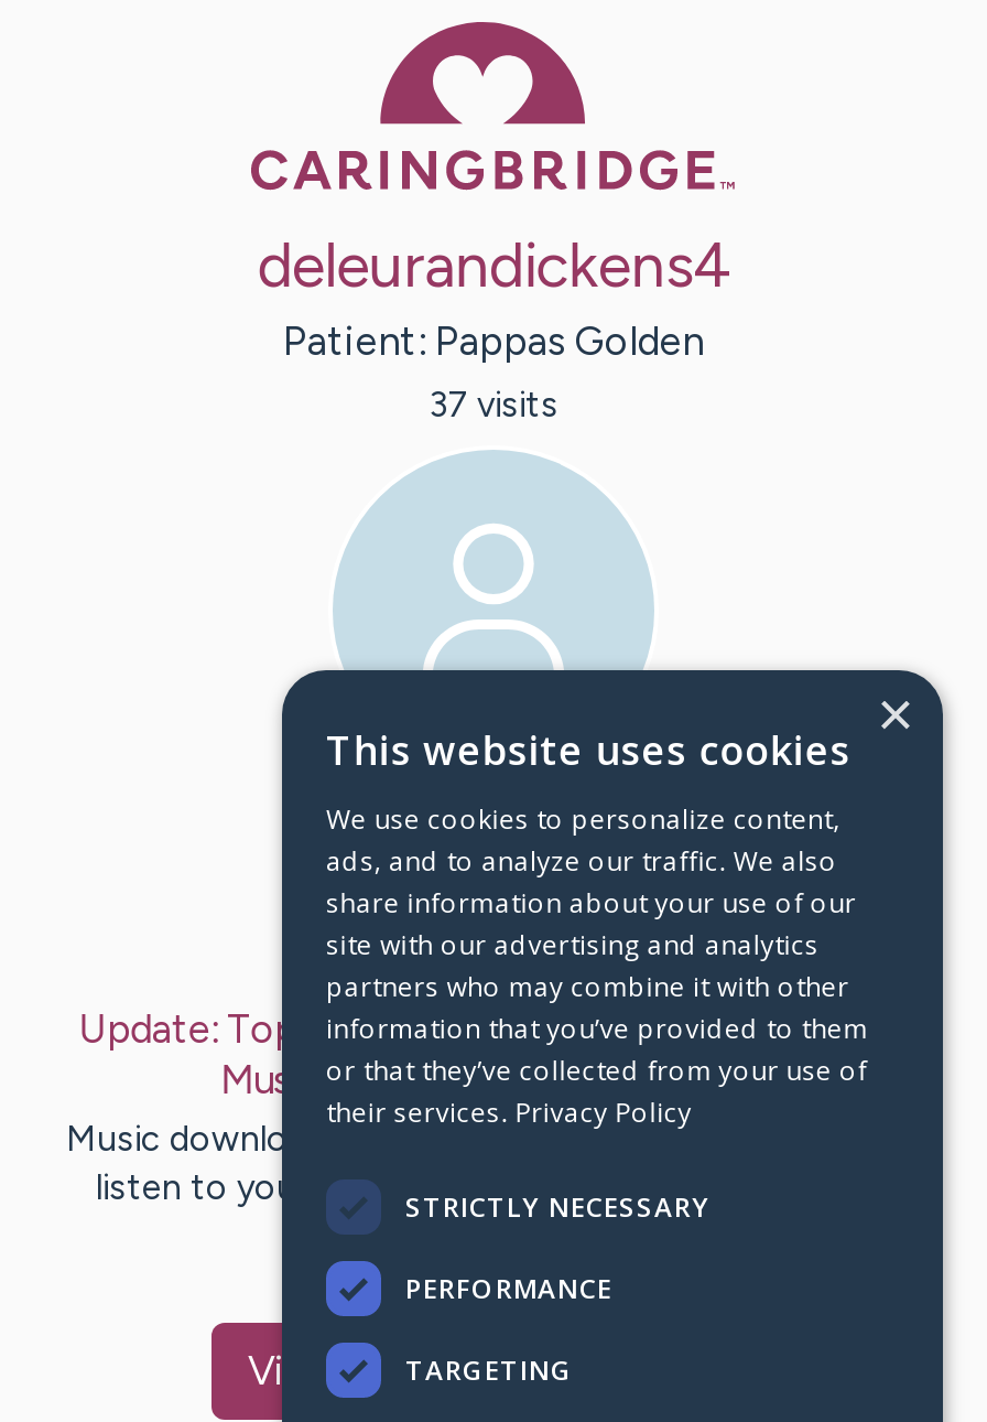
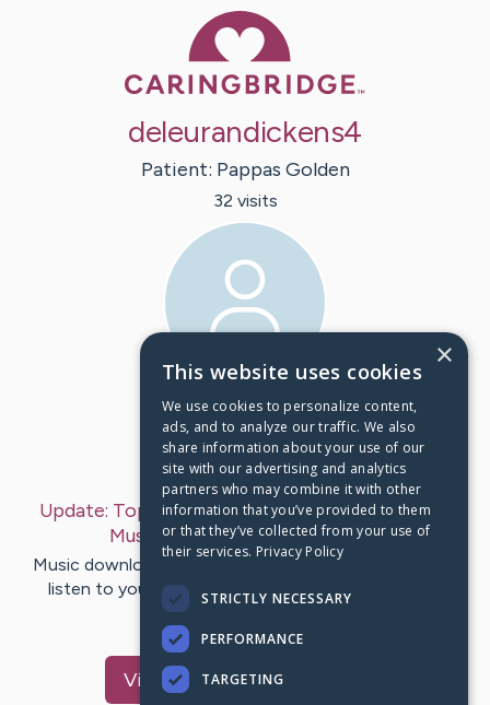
[429,384,558,426] 37 visits -> [213,191,277,211] 32 visits

